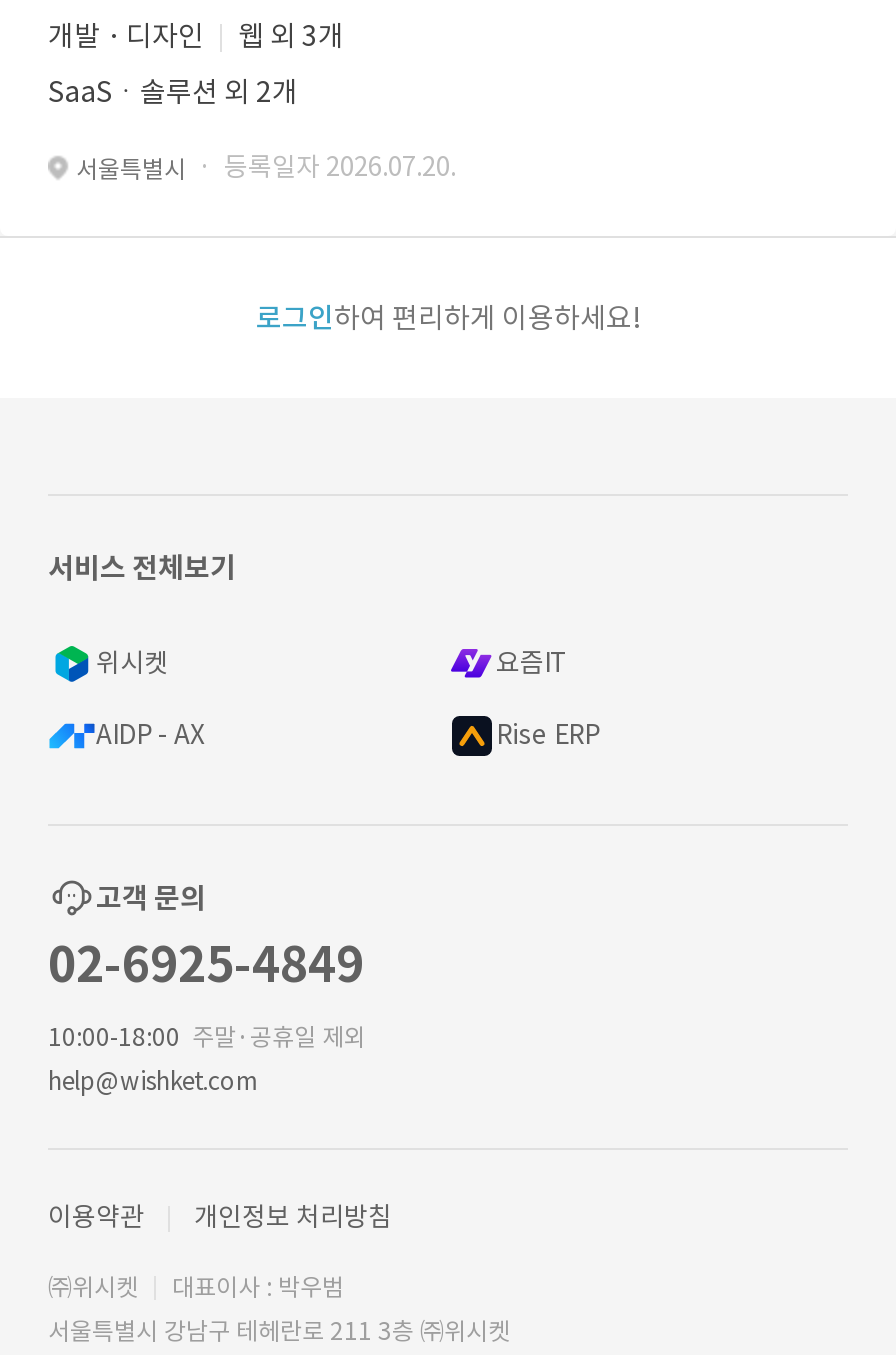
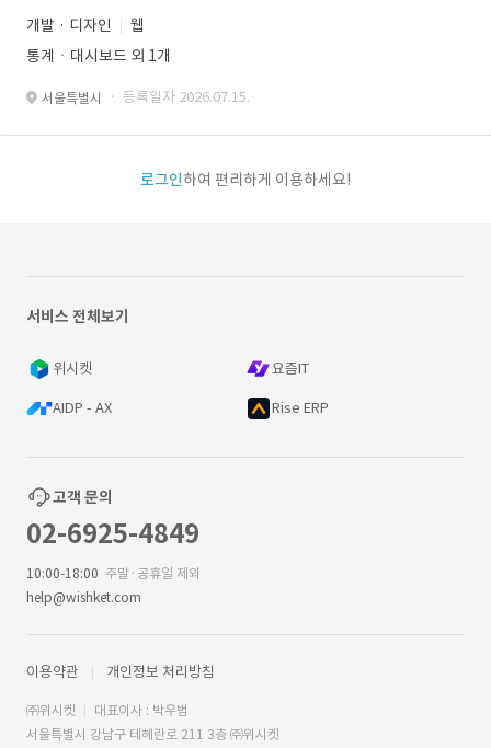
[238,18,344,54] 웹 외 3개 -> [130,15,145,35] 웹
[48,74,298,110] SaaSㆍ솔루션 외 2개 -> [26,46,171,66] 통계ㆍ대시보드 외 1개
[76,150,456,184] 서울특별시 · 등록일자 2026.07.20. -> [42,88,250,106] 서울특별시 · 등록일자 2026.07.15.

